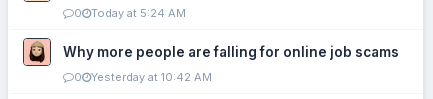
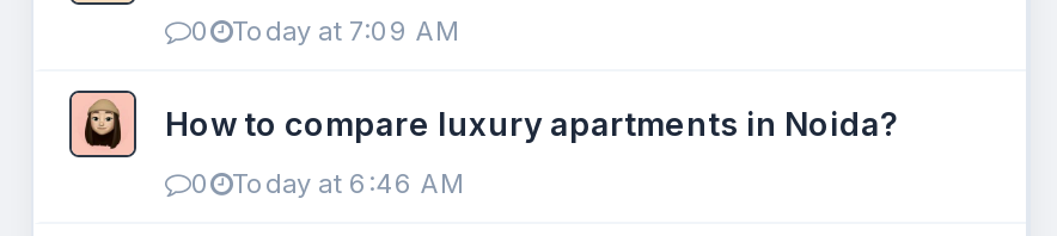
[74,6,186,20] 0 Today at 5:24 AM -> [191,14,459,48] 0 Today at 7:09 AM
[63,44,399,60] Why more people are falling for online job scams -> [165,105,897,143] How to compare luxury apartments in Noida?
[91,70,212,84] Yesterday at 10:42 AM -> [232,167,464,200] Today at 6:46 AM

